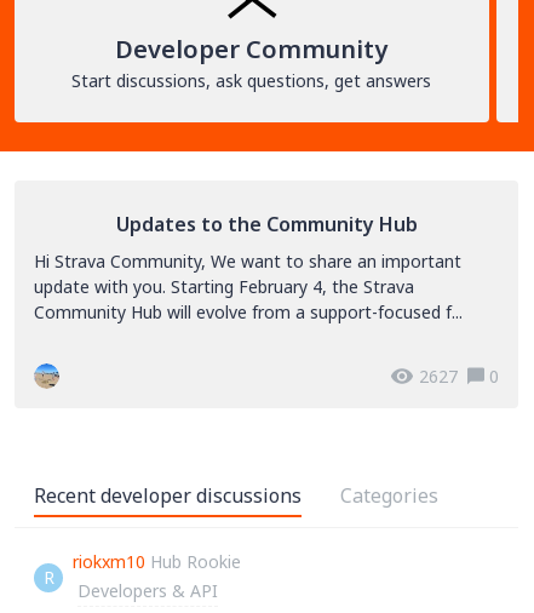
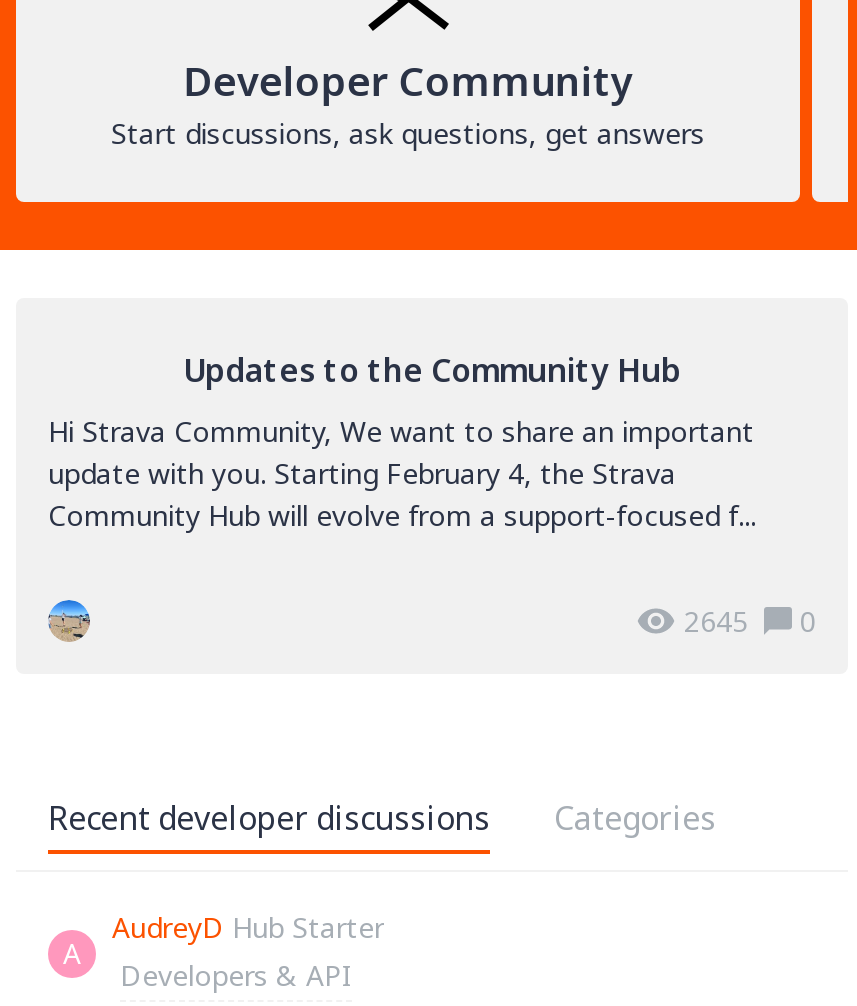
[419,365,499,388] 2627 0 -> [684,602,816,640] 2645 0
[73,550,241,573] riokxm10 Hub Rookie -> [112,908,384,946] AudreyD Hub Starter
[43,565,54,588] R -> [63,933,81,971] A

